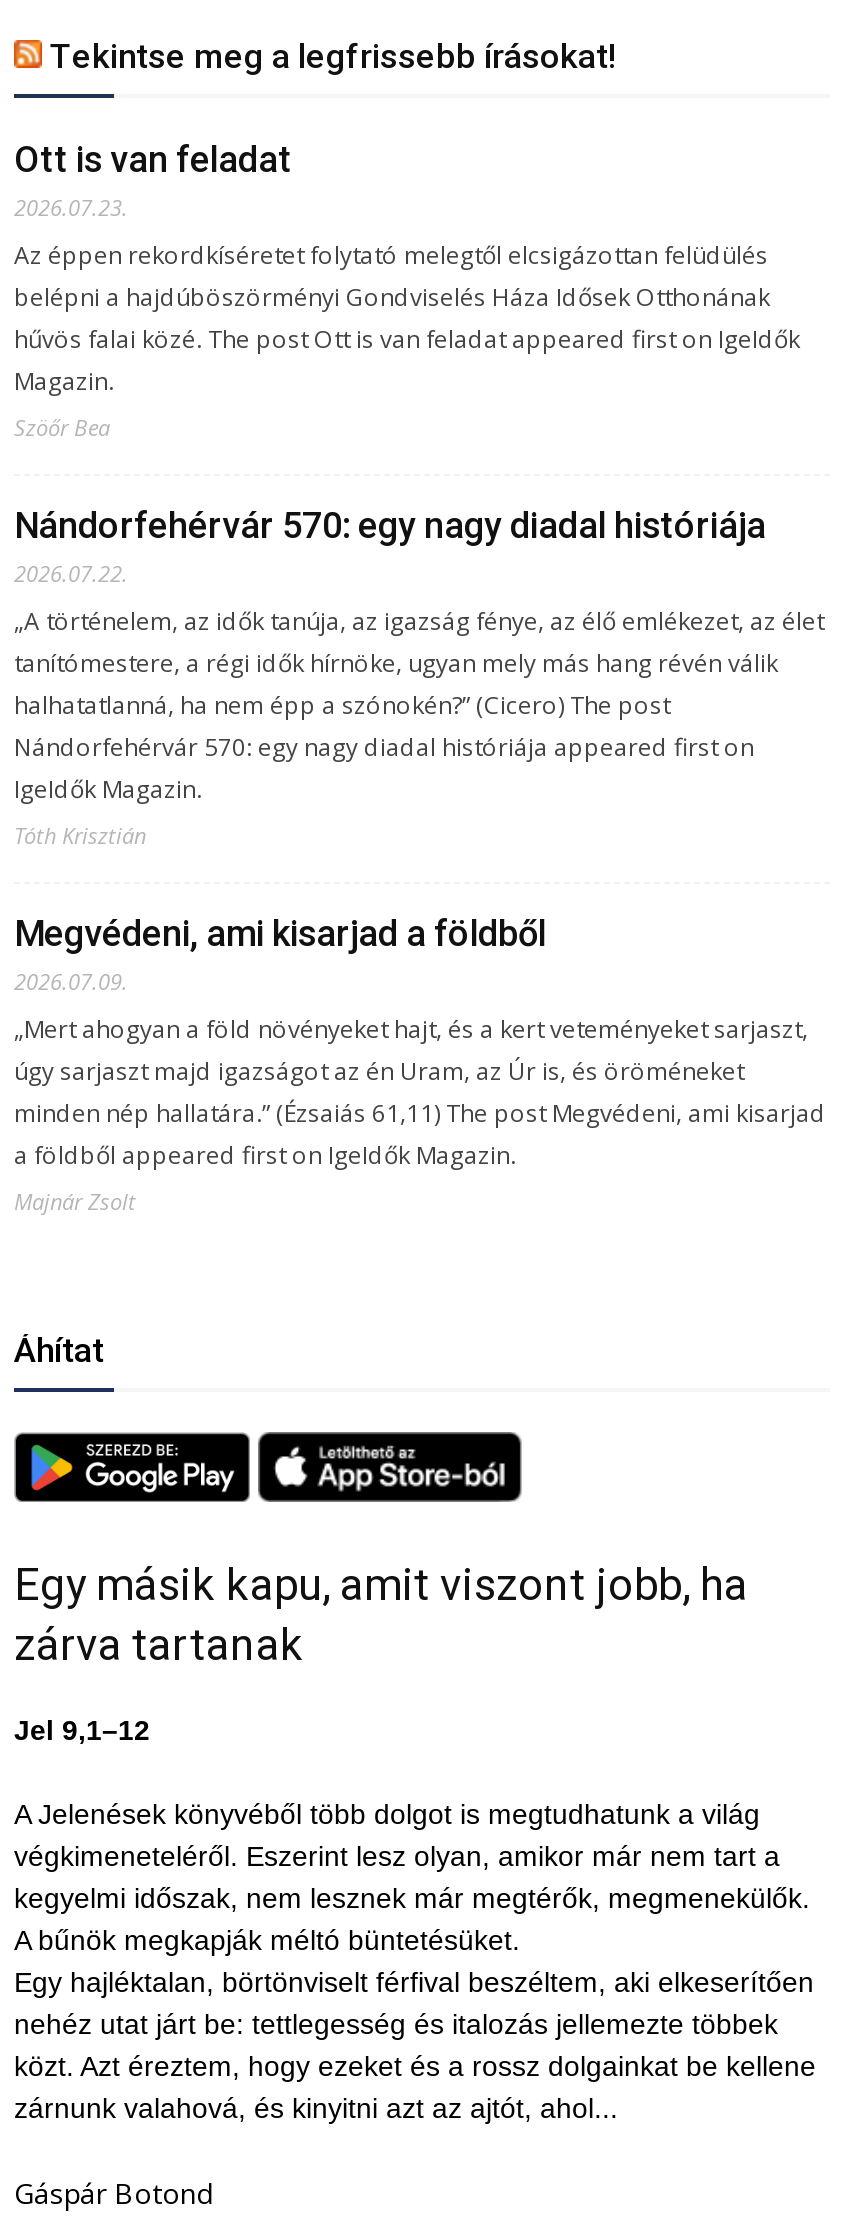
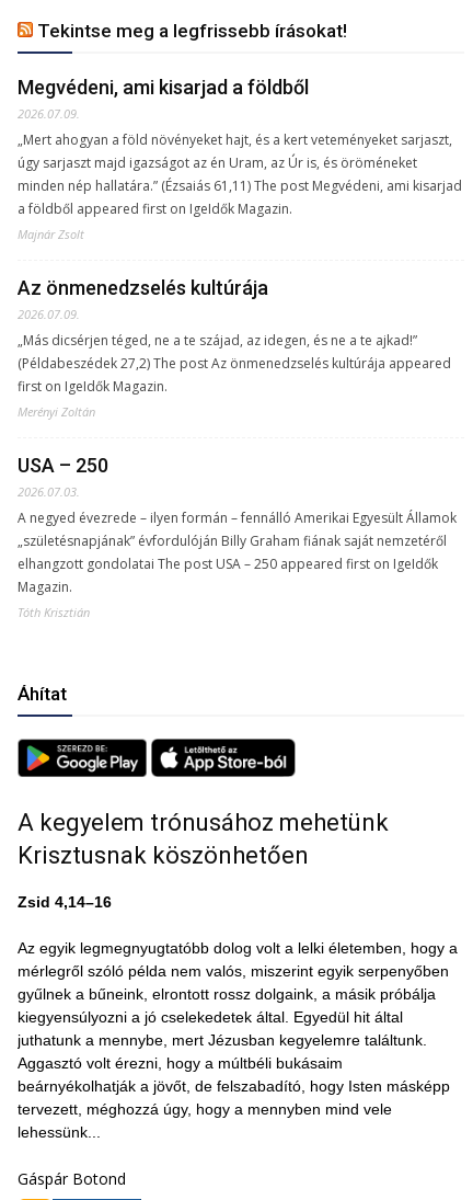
[14,137,824,805] Ott is van feladat | 2026.07.23. | Az éppen rekordkíséretet folytató melegtől elcsigázottan felüdülés | belépni a hajdúböszörményi Gondviselés Háza Idősek Otthonának | hűvös falai közé. The post Ott is van feladat appeared first on IgeIdők | Szöőr Bea | Nándorfehérvár 570: egy nagy diadal históriája | 2026.07.22. | „A történelem, az idők tanúja, az igazság fénye, az élő emlékezet, az élet | tanítómestere, a régi idők hírnöke, ugyan mely más hang révén válik | halhatatlanná, ha nem épp a szónokén?” (Cicero) The post | Nándorfehérvár 570: egy nagy diadal históriája appeared first on | IgeIdők Magazin. -> none
moved [14,363,146,849] -> [18,578,90,621]: Magazin. | Tóth Krisztián
moved [14,911,826,1215] -> [18,76,462,243]: Megvédeni, ami kisarjad a földből | 2026.07.09. | „Mert ahogyan a föld növényeket hajt, és a kert veteményeket sarjaszt, | úgy sarjaszt majd igazságot az én Uram, az Úr is, és öröméneket | minden nép hallatára.” (Ézsaiás 61,11) The post Megvédeni, ami kisarjad | a földből appeared first on IgeIdők Magazin. | Majnár Zsolt
none -> [18,276,457,573] Az önmenedzselés kultúrája | 2026.07.09. | „Más dicsérjen téged, ne a te szájad, az idegen, és ne a te ajkad!” | (Példabeszédek 27,2) The post Az önmenedzselés kultúrája appeared | first on IgeIdők Magazin. | Merényi Zoltán | USA – 250 | 2026.07.03. | A negyed évezrede – ilyen formán – fennálló Amerikai Egyesült Államok | „születésnapjának” évfordulóján Billy Graham fiának saját nemzetéről | elhangzott gondolatai The post USA – 250 appeared first on IgeIdők
moved [14,1329,104,1369] -> [18,683,67,705]: Áhítat
[14,1559,748,1669] Egy másik kapu, amit viszont jobb, ha | zárva tartanak -> [18,809,389,869] A kegyelem trónusához mehetünk | Krisztusnak köszönhetően
[14,1713,150,1745] Jel 9,1–12 -> [18,893,112,911] Zsid 4,14–16
[14,1797,816,2123] A Jelenések könyvéből több dolgot is megtudhatunk a világ | végkimeneteléről. Eszerint lesz olyan, amikor már nem tart a | kegyelmi időszak, nem lesznek már megtérők, megmenekülők. | A bűnök megkapják méltó büntetésüket. | Egy hajléktalan, börtönviselt férfival beszéltem, aki elkeserítően | nehéz utat járt be: tettlegesség és italozás jellemezte többek | közt. Azt éreztem, hogy ezeket és a rossz dolgainkat be kellene | zárnunk valahová, és kinyitni azt az ajtót, ahol... -> [18,940,458,1141] Az egyik legmegnyugtatóbb dolog volt a lelki életemben, hogy a | mérlegről szóló példa nem valós, miszerint egyik serpenyőben | gyűlnek a bűneink, elrontott rossz dolgaink, a másik próbálja | kiegyensúlyozni a jó cselekedetek által. Egyedül hit által | juthatunk a mennybe, mert Jézusban kegyelemre találtunk. | Aggasztó volt érezni, hogy a múltbéli bukásaim | beárnyékolhatják a jövőt, de felszabadító, hogy Isten másképp | tervezett, méghozzá úgy, hogy a mennyben mind vele | lehessünk...

